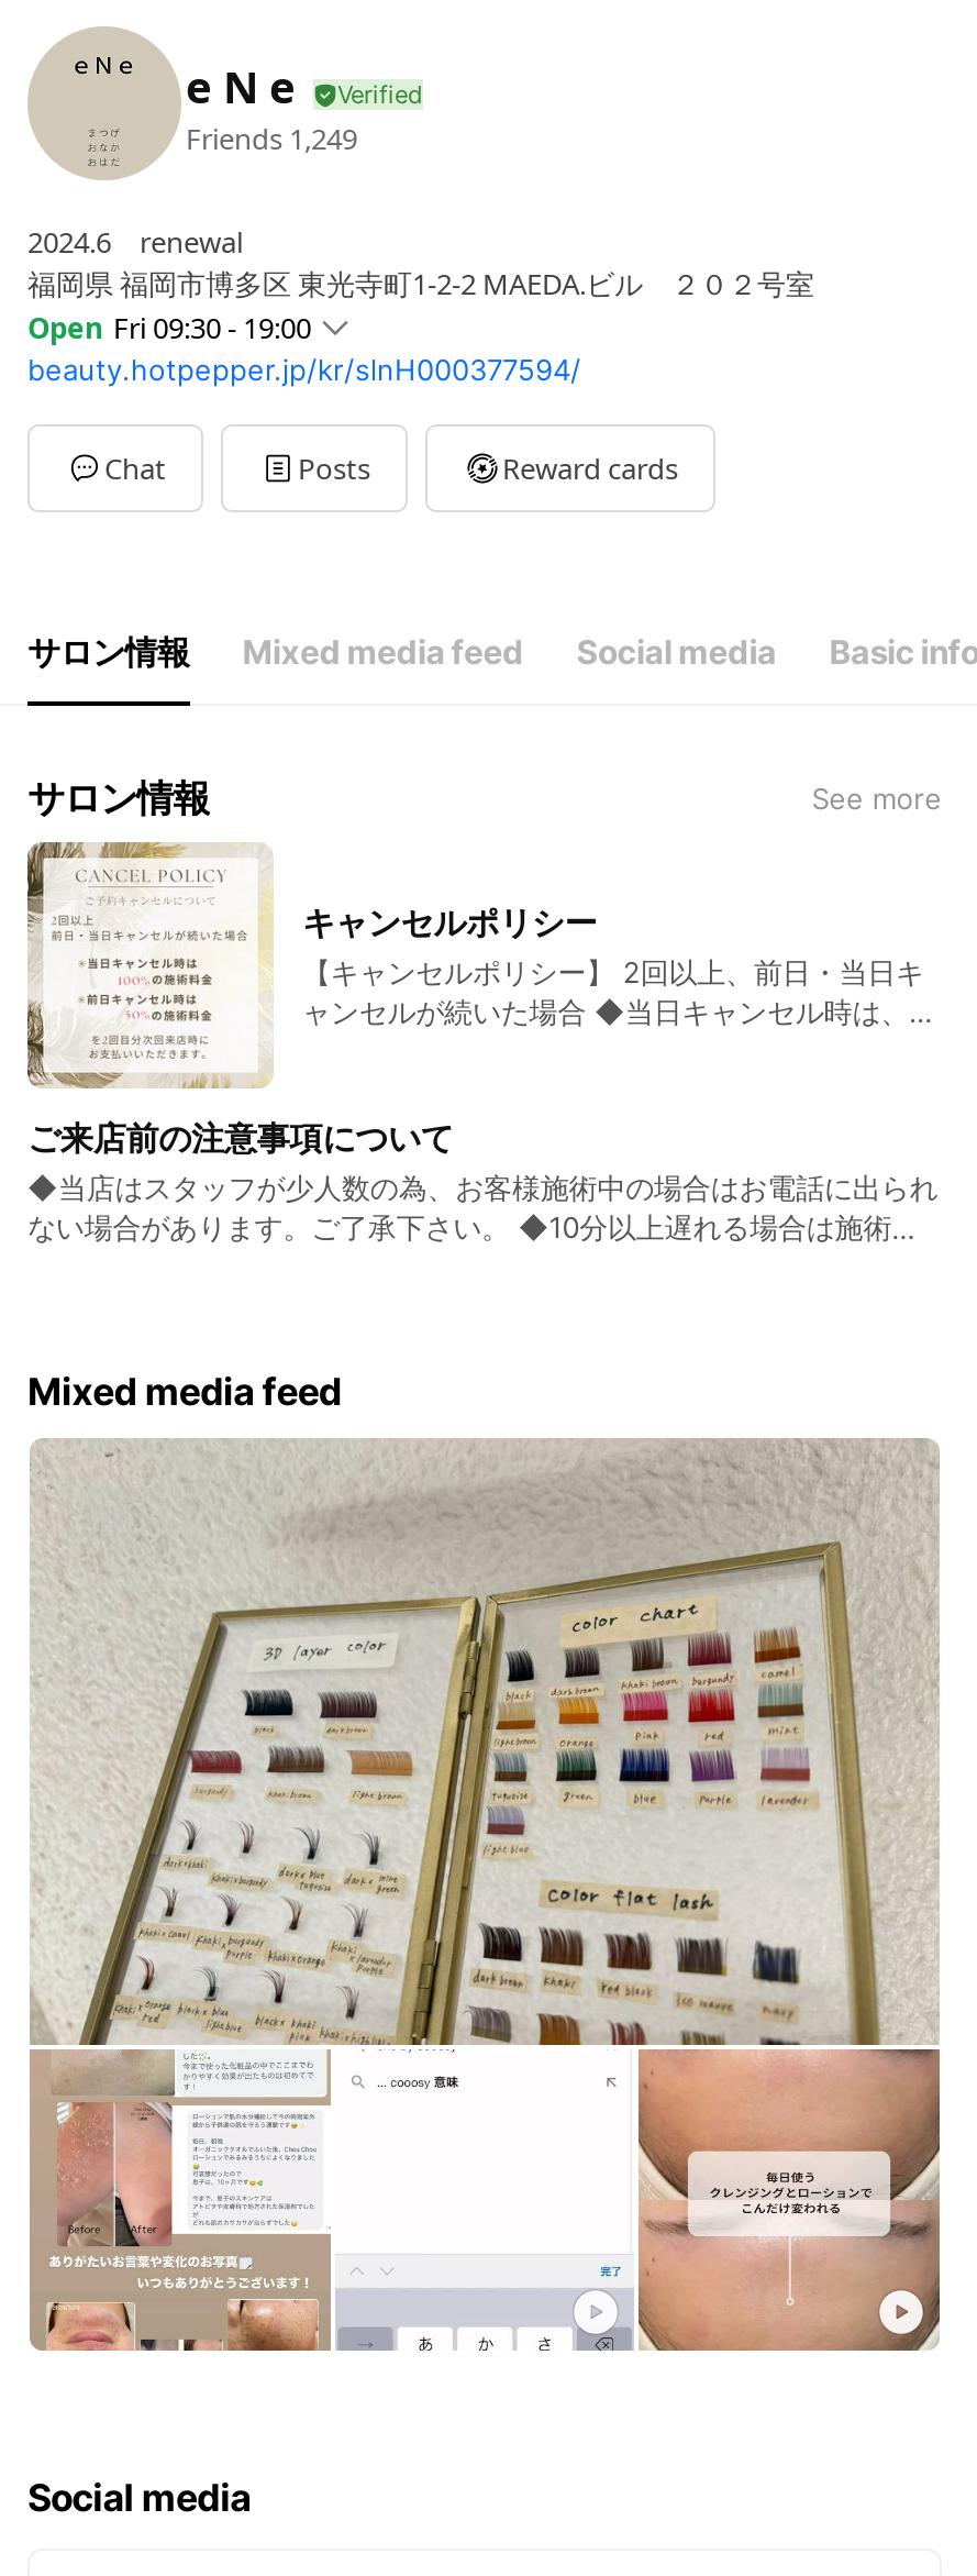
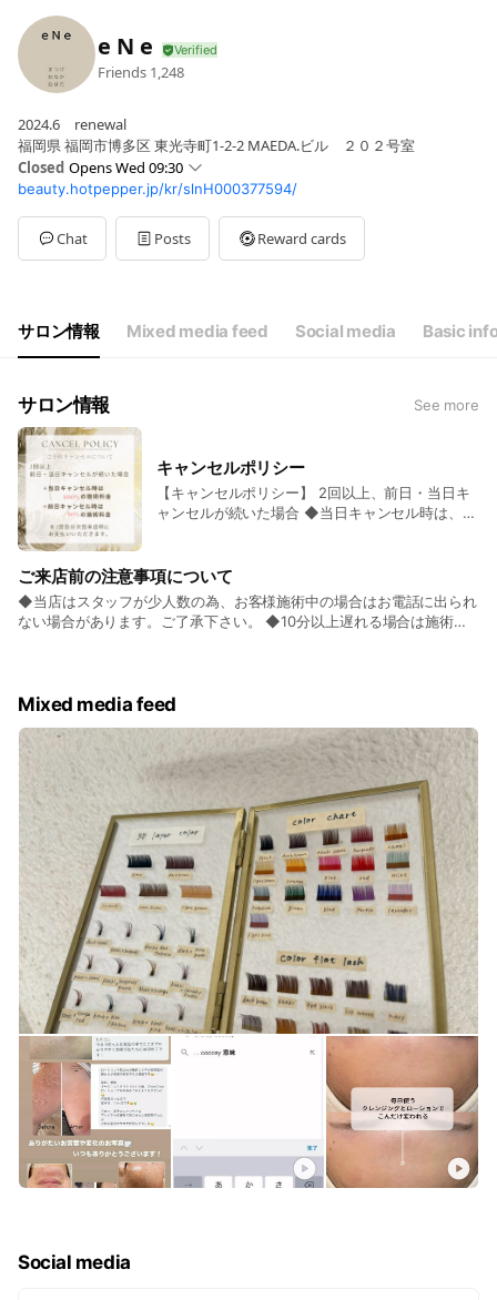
[186,119,357,158] Friends 1,249 -> [98,62,184,82] Friends 1,248
[27,309,311,348] Open Fri 09:30 - 19:00 -> [18,158,183,178] Closed Opens Wed 09:30

